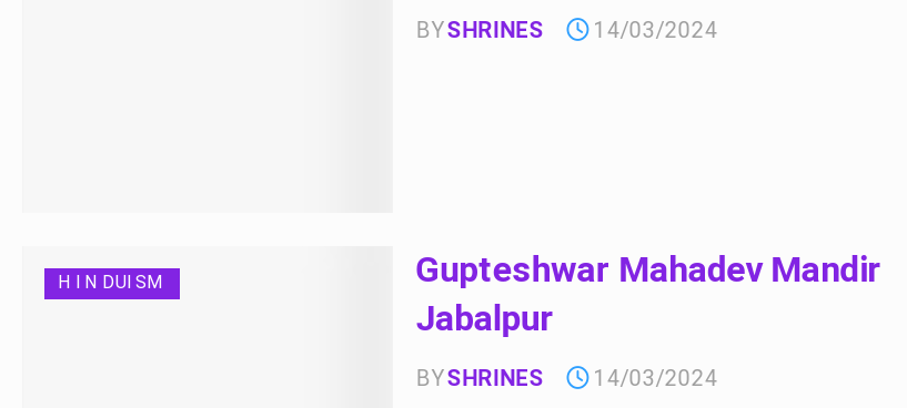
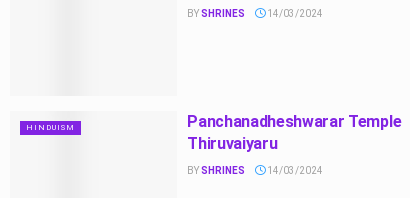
[416,247,882,338] Gupteshwar Mahadev Mandir | Jabalpur -> [187,112,401,153] Panchanadheshwarar Temple | Thiruvaiyaru

